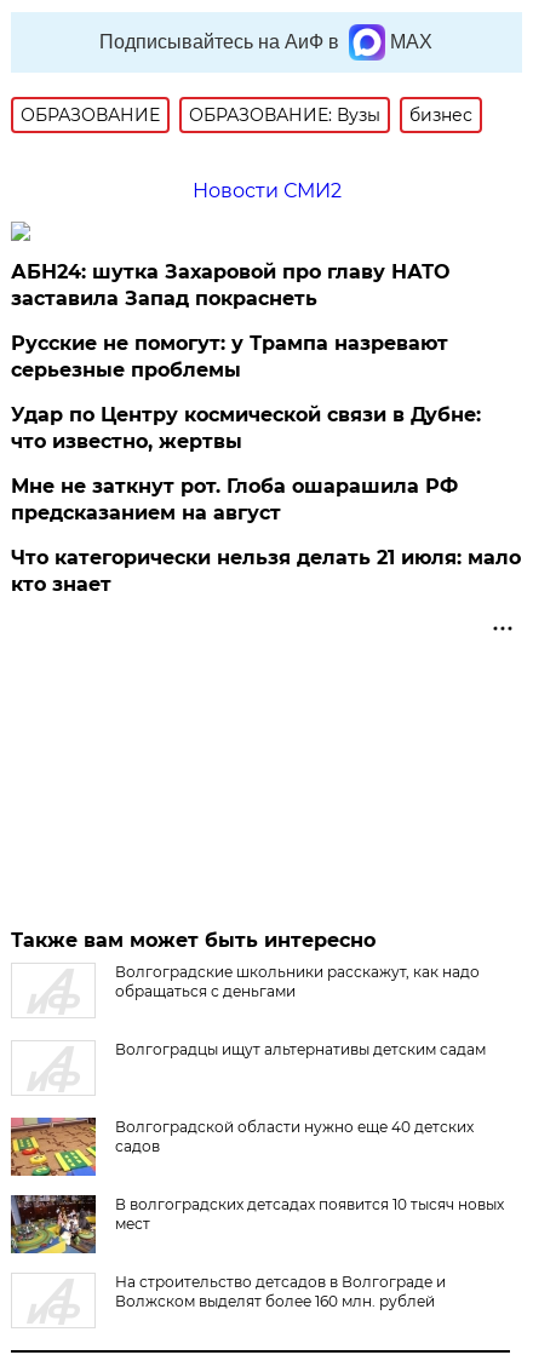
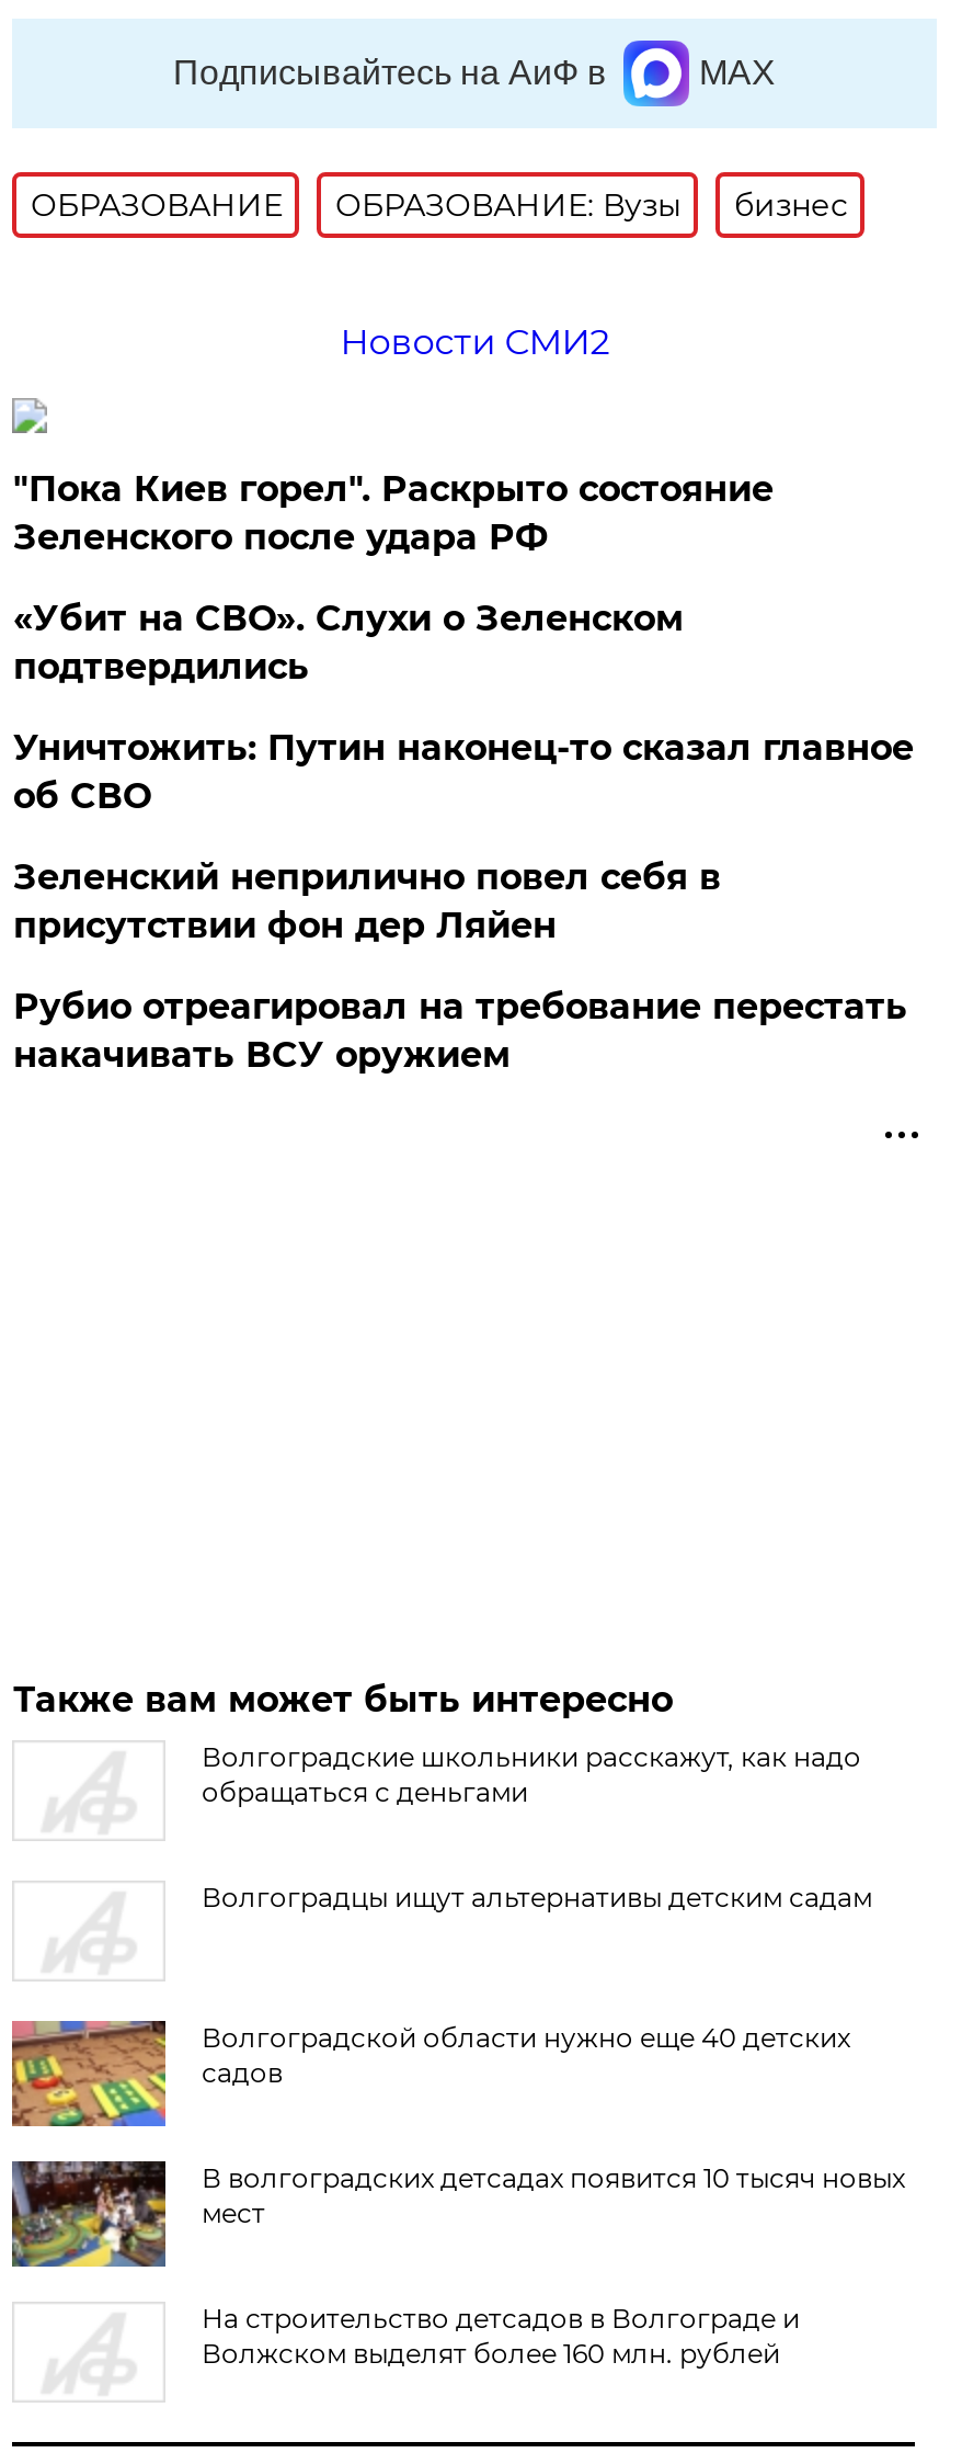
[11,260,450,310] АБН24: шутка Захаровой про главу НАТО | заставила Запад покраснеть -> [13,468,773,558] "Пока Киев горел". Раскрыто состояние | Зеленского после удара РФ
[11,332,449,381] Русские не помогут: у Трампа назревают | серьезные проблемы -> [13,598,683,688] «Убит на СВО». Слухи о Зеленском | подтвердились
[11,403,481,453] Удар по Центру космической связи в Дубне: | что известно, жертвы -> [13,727,914,817] Уничтожить: Путин наконец-то сказал главное | об СВО
[11,475,458,524] Мне не заткнут рот. Глоба ошарашила РФ | предсказанием на август -> [13,856,721,946] Зеленский неприлично повел cебя в | присутствии фон дер Ляйен
[11,546,521,596] Что категорически нельзя делать 21 июля: мало | кто знает -> [13,986,907,1076] Рубио отреагировал на требование перестать | накачивать ВСУ оружием

